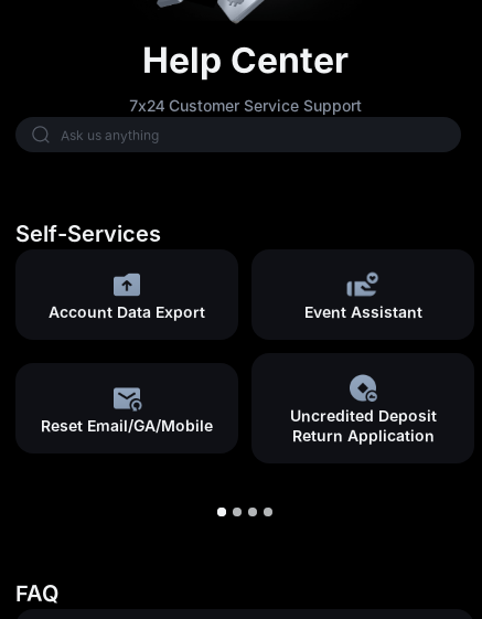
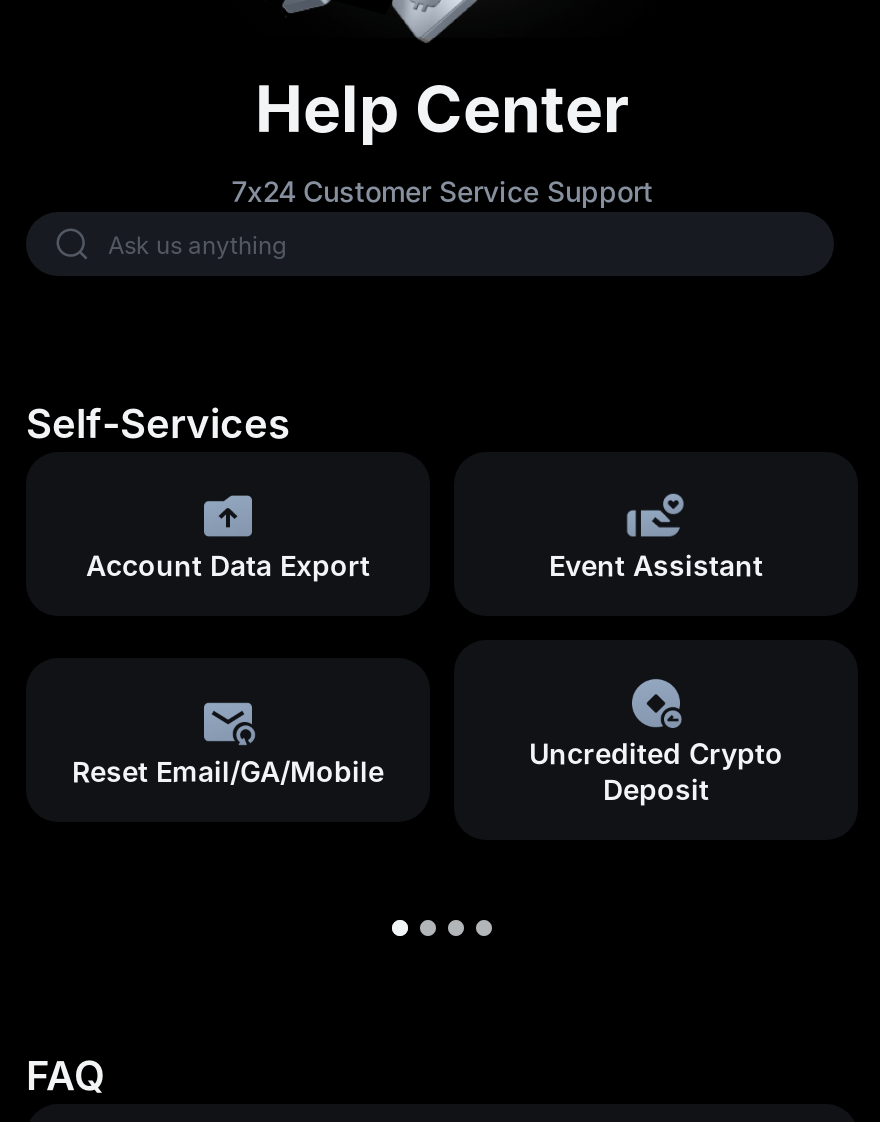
[290,406,436,445] Uncredited Deposit | Return Application -> [529,736,783,806] Uncredited Crypto | Deposit

